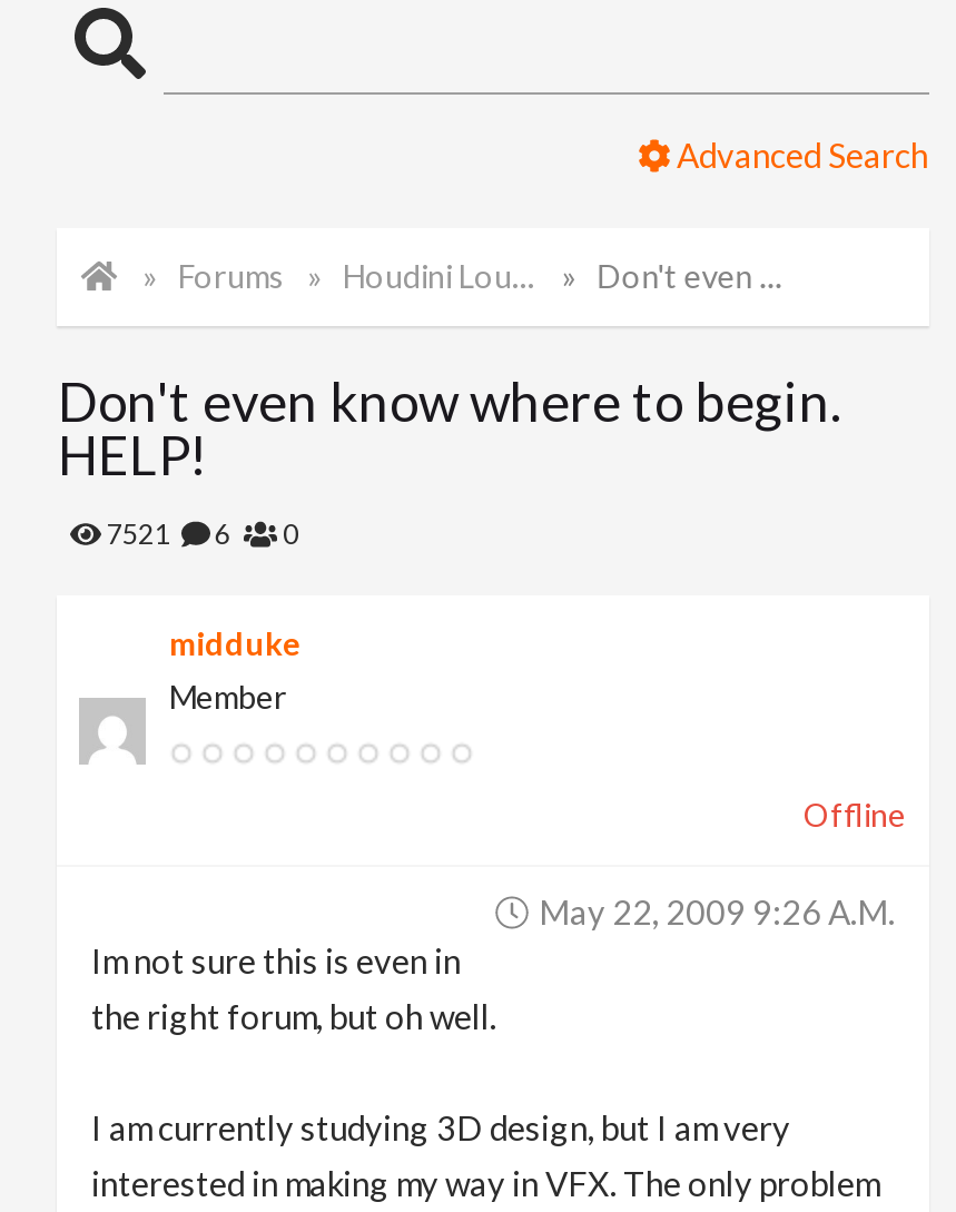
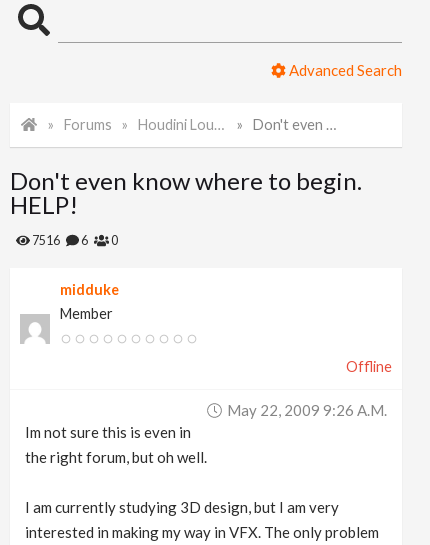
[102,518,182,551] 7521 -> [30,233,66,248] 7516

